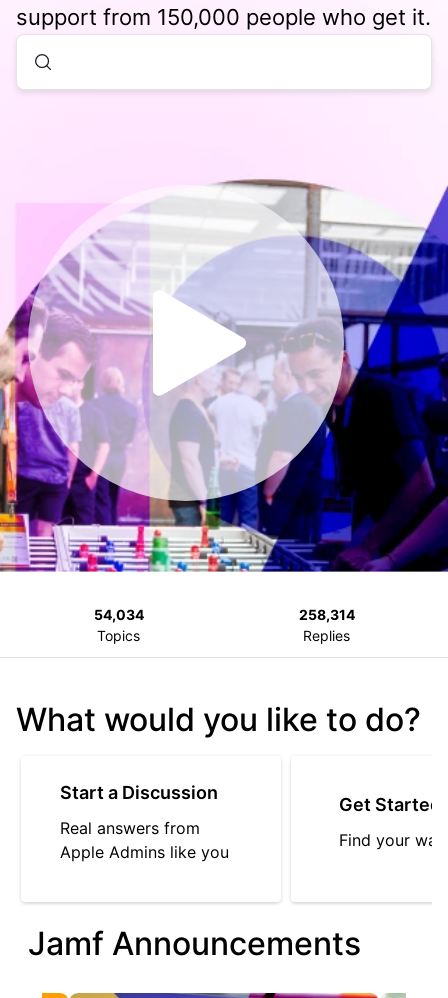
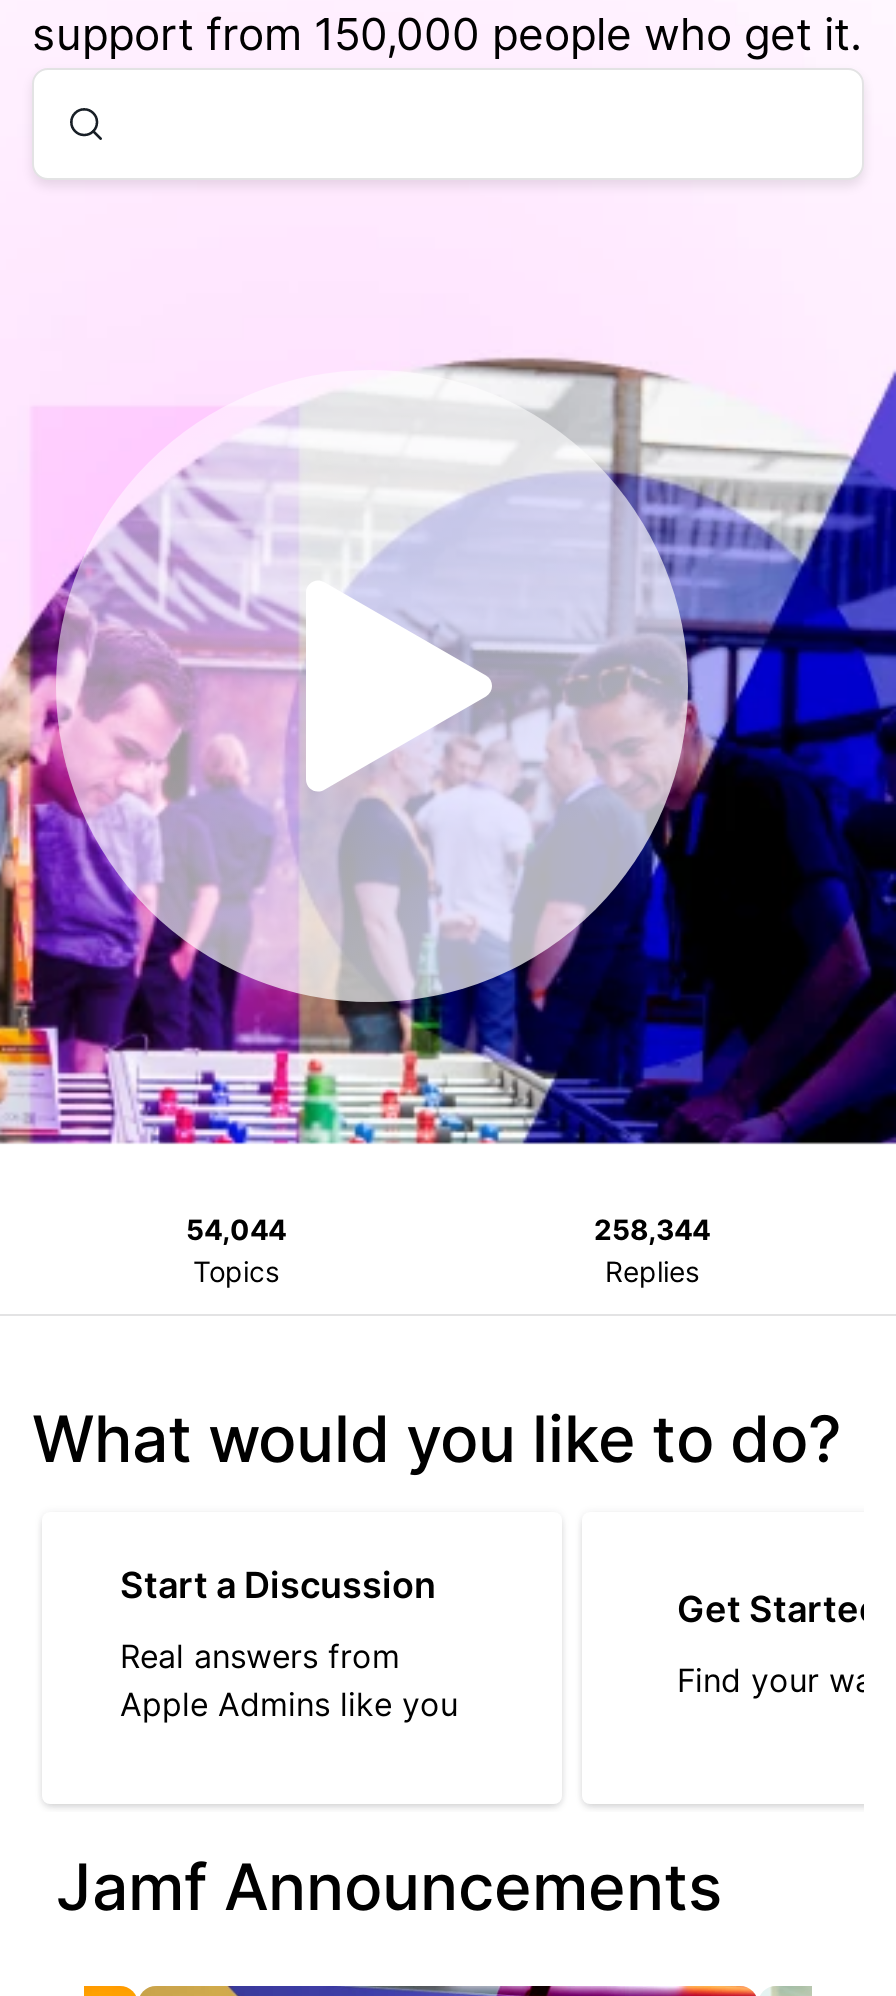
[93,606,143,623] 54,034 -> [186,1212,286,1246] 54,044
[298,606,354,623] 258,314 -> [594,1212,710,1246] 258,344

